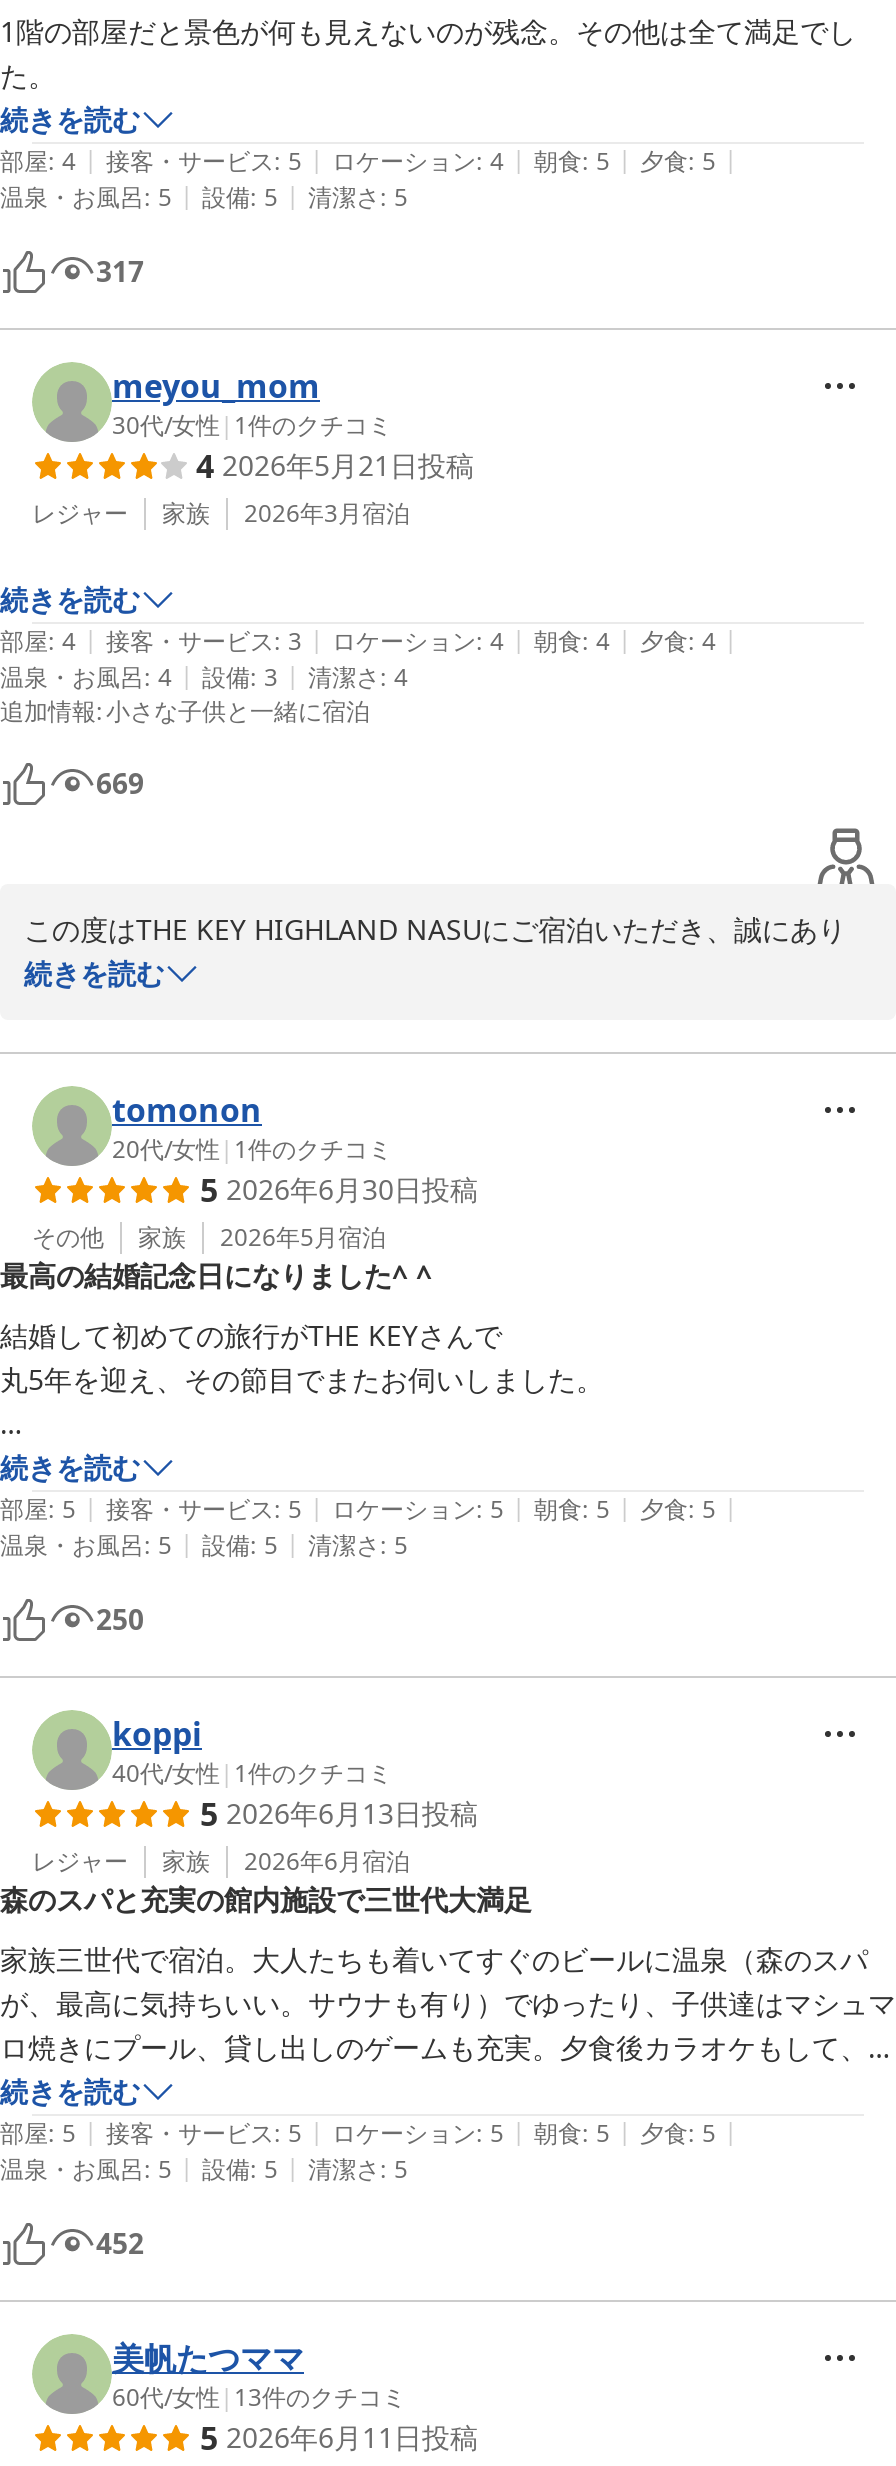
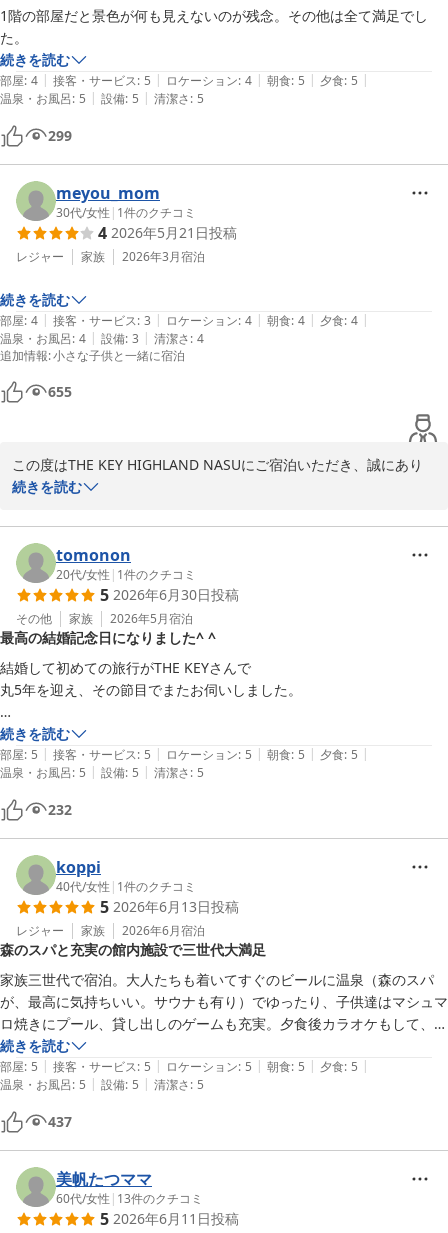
[96,252,144,290] 317 -> [48,126,72,145] 299
[96,764,144,802] 669 -> [48,382,72,401] 655
[96,1600,144,1638] 250 -> [48,800,72,819] 232
[96,2224,144,2262] 452 -> [48,1112,72,1131] 437

